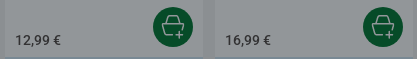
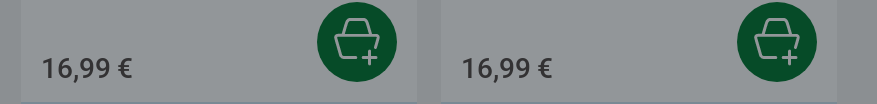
[15,32,61,48] 12,99 € -> [41,52,133,84] 16,99 €

